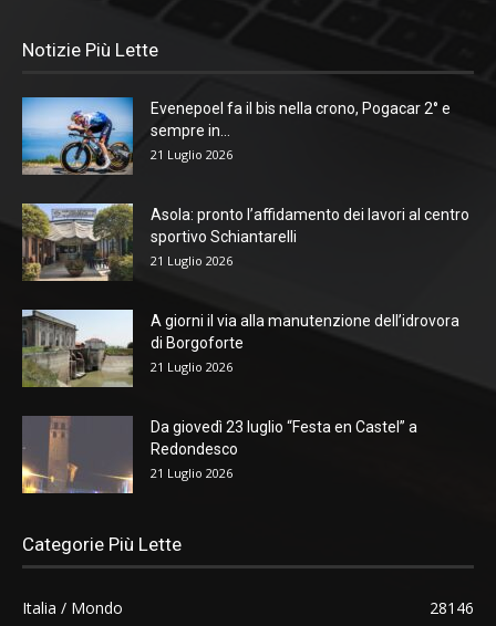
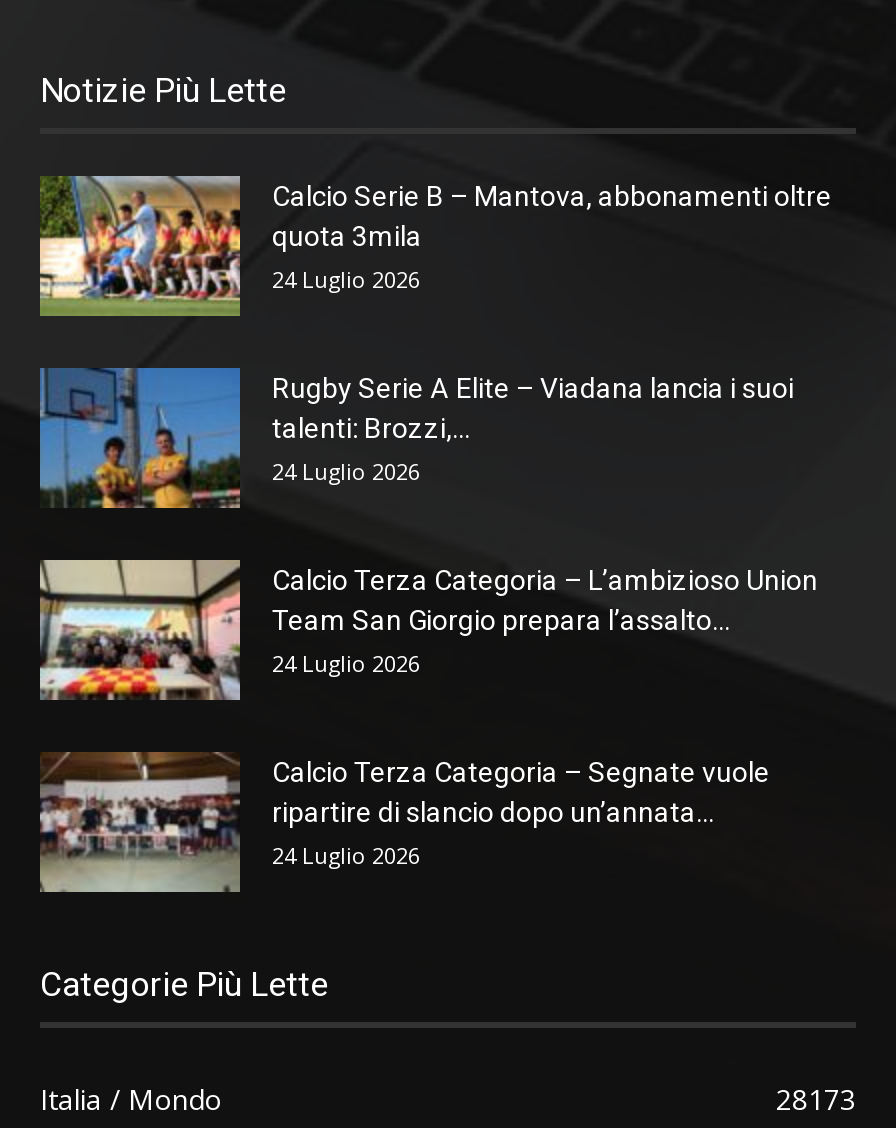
[21,96,451,175] [image] | Evenepoel fa il bis nella crono, Pogacar 2° e | sempre in... | 21 Luglio 2026 -> [38,174,832,318] [image] | Calcio Serie B – Mantova, abbonamenti oltre | quota 3mila | 24 Luglio 2026
[21,202,469,282] [image] | Asola: pronto l’affidamento dei lavori al centro | sportivo Schiantarelli | 21 Luglio 2026 -> [38,366,794,510] [image] | Rugby Serie A Elite – Viadana lancia i suoi | talenti: Brozzi,... | 24 Luglio 2026
[22,309,459,388] [image] | A giorni il via alla manutenzione dell’idrovora | di Borgoforte | 21 Luglio 2026 -> [38,558,818,702] [image] | Calcio Terza Categoria – L’ambizioso Union | Team San Giorgio prepara l’assalto... | 24 Luglio 2026
[21,416,417,494] [image] | Da giovedì 23 luglio “Festa en Castel” a | Redondesco | 21 Luglio 2026 -> [38,752,770,894] [image] | Calcio Terza Categoria – Segnate vuole | ripartire di slancio dopo un’annata... | 24 Luglio 2026
[430,597,474,618] 28146 -> [776,1080,856,1118] 28173

